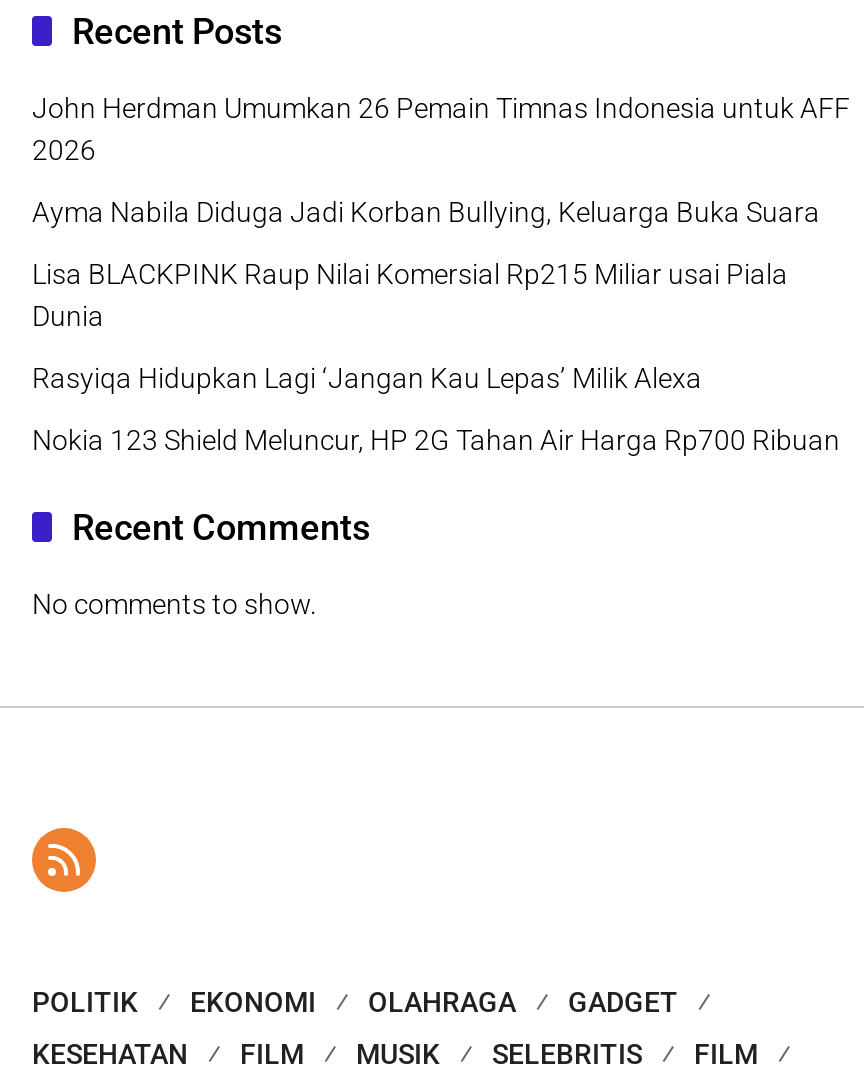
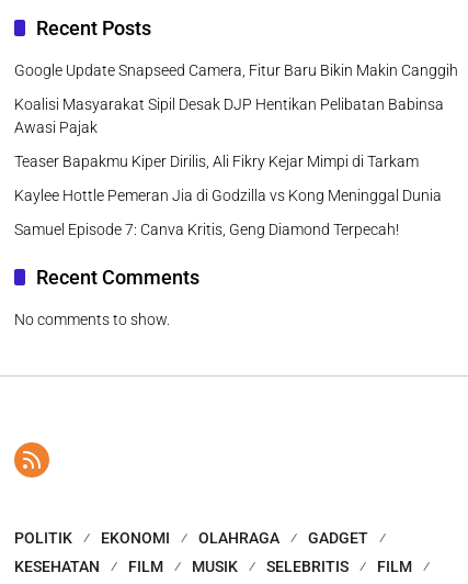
[32,91,850,165] John Herdman Umumkan 26 Pemain Timnas Indonesia untuk AFF | 2026 -> [14,61,458,79] Google Update Snapseed Camera, Fitur Baru Bikin Makin Canggih
[32,195,820,227] Ayma Nabila Diduga Jadi Korban Bullying, Keluarga Buka Suara -> [14,95,444,136] Koalisi Masyarakat Sipil Desak DJP Hentikan Pelibatan Babinsa | Awasi Pajak
[32,257,788,331] Lisa BLACKPINK Raup Nilai Komersial Rp215 Miliar usai Piala | Dunia -> [14,152,419,170] Teaser Bapakmu Kiper Dirilis, Ali Fikry Kejar Mimpi di Tarkam
[32,361,702,393] Rasyiqa Hidupkan Lagi ‘Jangan Kau Lepas’ Milik Alexa -> [14,186,442,204] Kaylee Hottle Pemeran Jia di Godzilla vs Kong Meninggal Dunia
[32,423,840,455] Nokia 123 Shield Meluncur, HP 2G Tahan Air Harga Rp700 Ribuan -> [14,220,399,238] Samuel Episode 7: Canva Kritis, Geng Diamond Terpecah!

